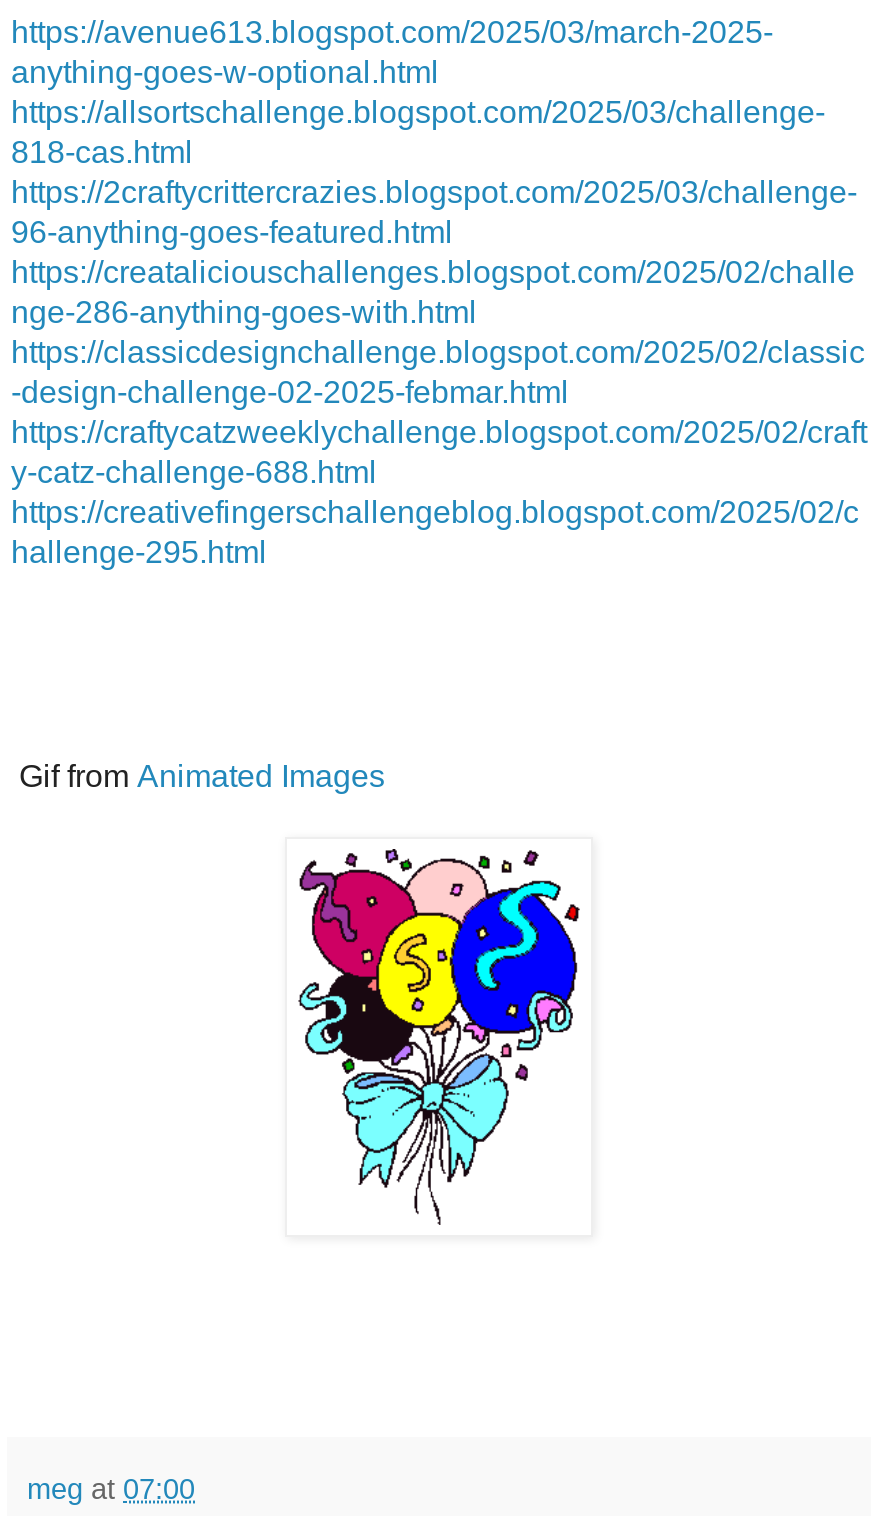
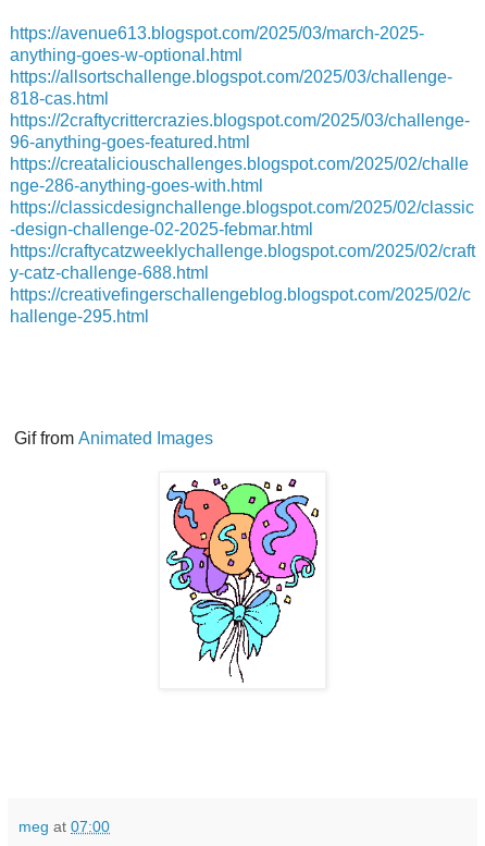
[301,855,577,1079] [image] -> [167,480,318,603] [image]

